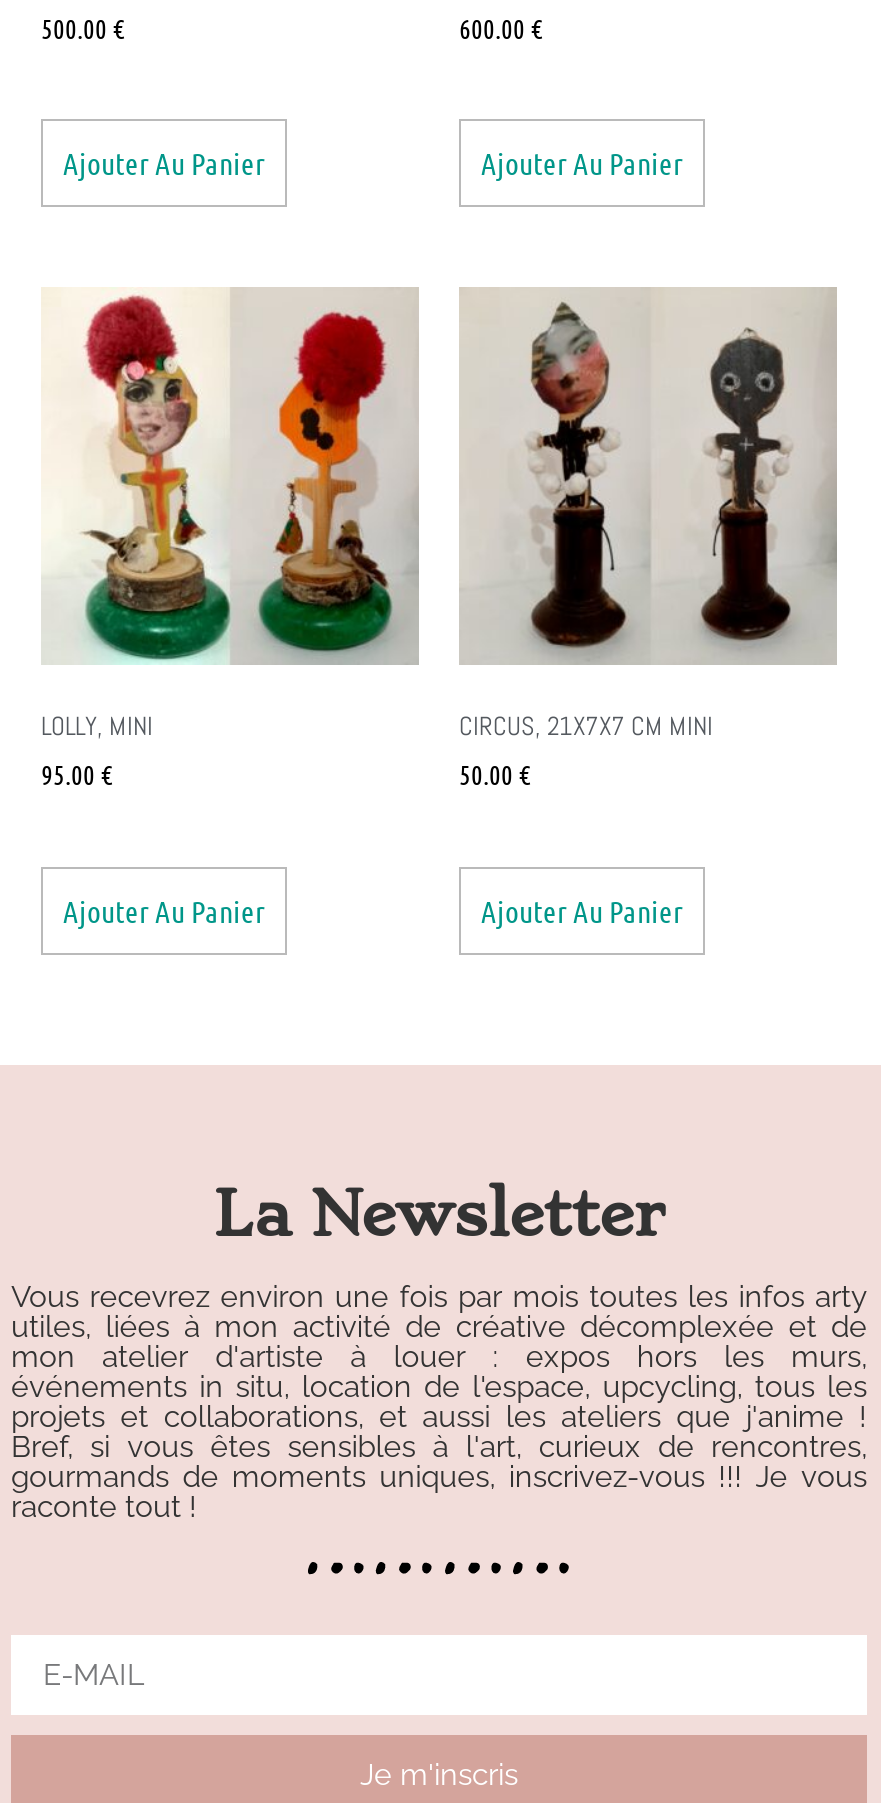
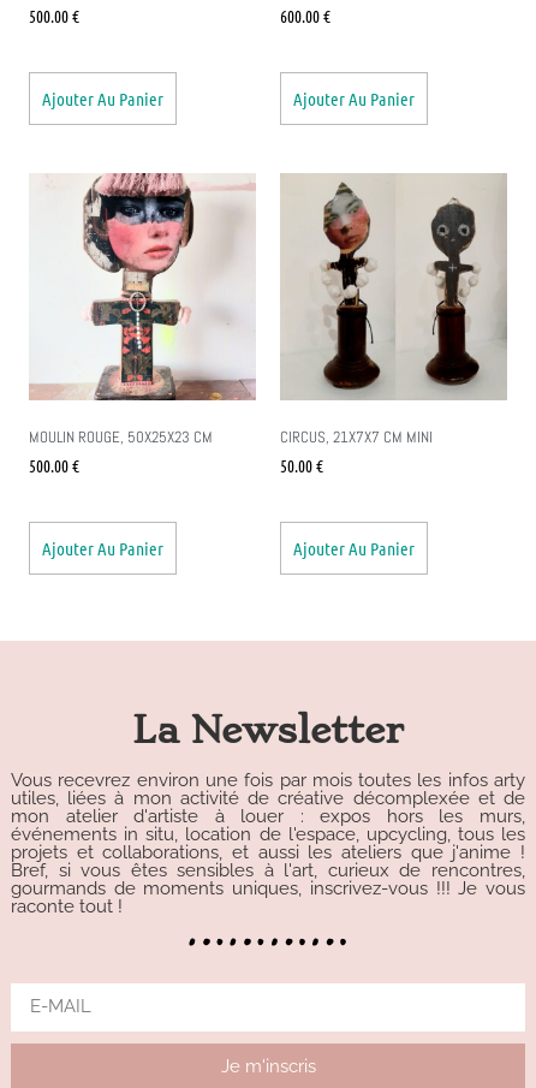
[41,290,419,791] [image] | LOLLY, MINI | 95.00 € -> [29,172,255,476] [image] | MOULIN ROUGE, 50X25X23 CM | 500.00 €

